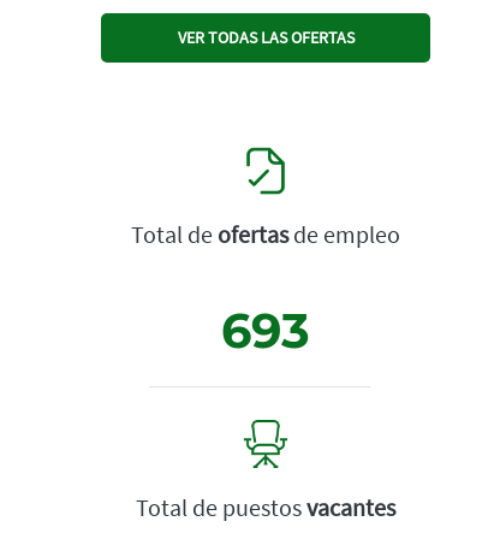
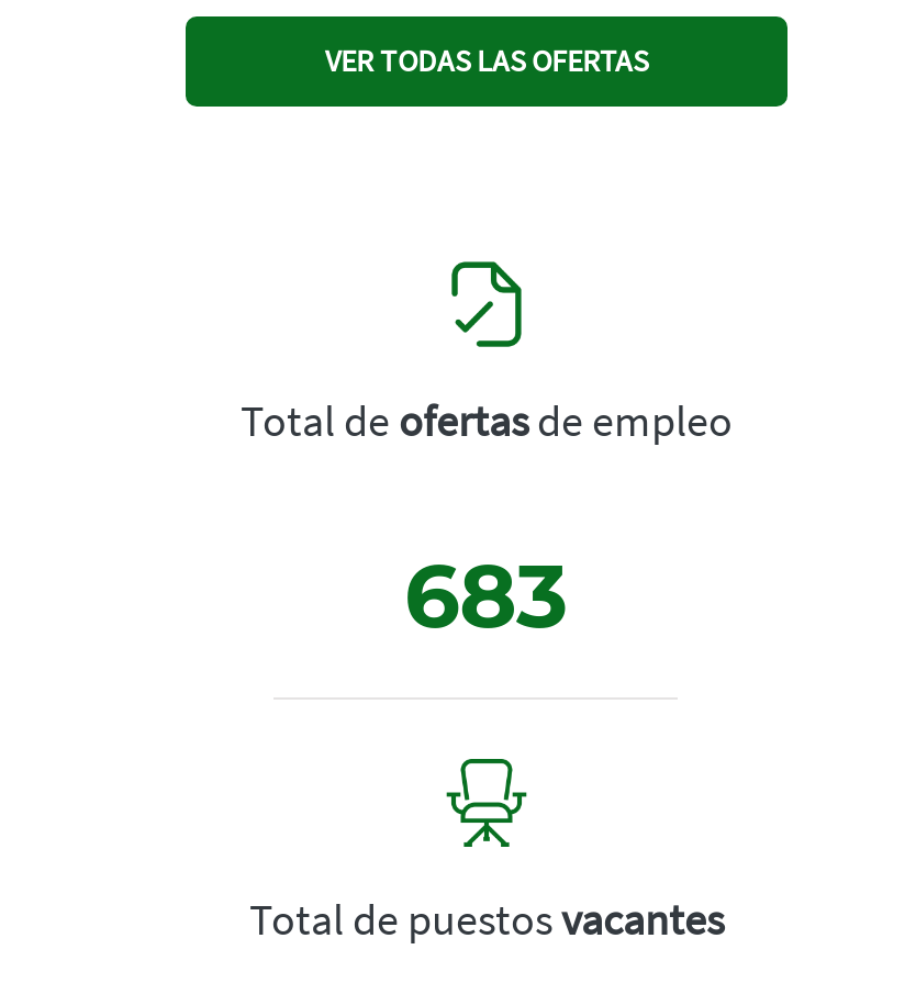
[221,301,310,360] 693 -> [404,542,569,650] 683

